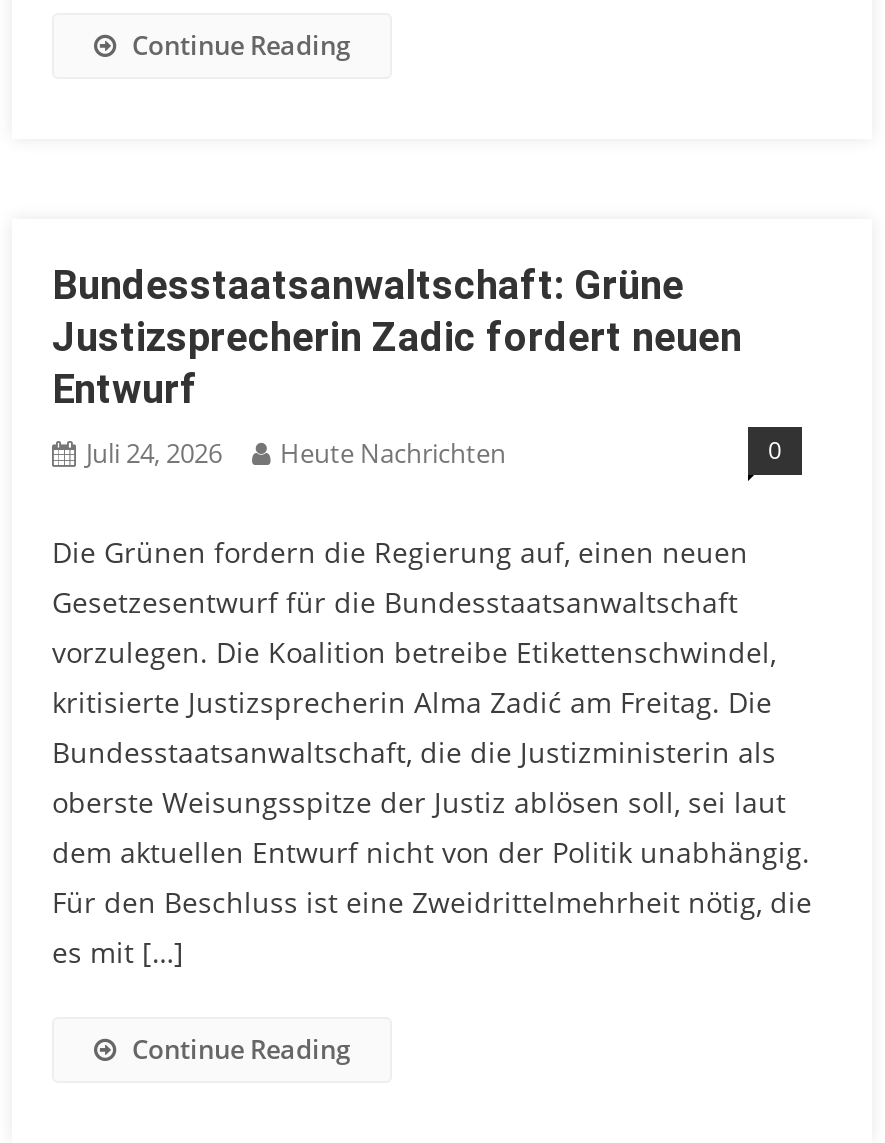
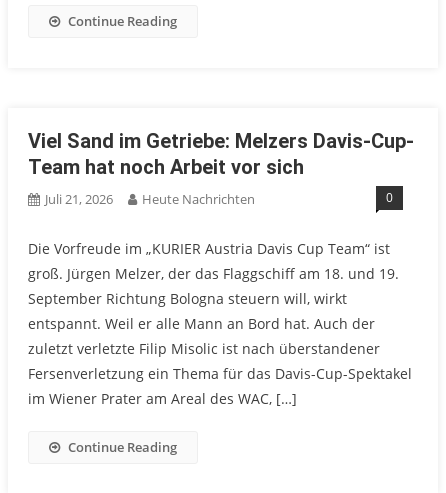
[52,261,742,413] Bundesstaatsanwaltschaft: Grüne | Justizsprecherin Zadic fordert neuen | Entwurf -> [28,129,414,179] Viel Sand im Getriebe: Melzers Davis-Cup- | Team hat noch Arbeit vor sich
[86,435,506,471] Juli 24, 2026 Heute Nachrichten -> [45,190,255,208] Juli 21, 2026 Heute Nachrichten
[52,533,812,971] Die Grünen fordern die Regierung auf, einen neuen | Gesetzesentwurf für die Bundesstaatsanwaltschaft | vorzulegen. Die Koalition betreibe Etikettenschwindel, | kritisierte Justizsprecherin Alma Zadić am Freitag. Die | Bundesstaatsanwaltschaft, die die Justizministerin als | oberste Weisungsspitze der Justiz ablösen soll, sei laut | dem aktuellen Entwurf nicht von der Politik unabhängig. | Für den Beschluss ist eine Zweidrittelmehrheit nötig, die | es mit […] -> [28,239,412,408] Die Vorfreude im „KURIER Austria Davis Cup Team“ ist | groß. Jürgen Melzer, der das Flaggschiff am 18. und 19. | September Richtung Bologna steuern will, wirkt | entspannt. Weil er alle Mann an Bord hat. Auch der | zuletzt verletzte Filip Misolic ist nach überstandener | Fersenverletzung ein Thema für das Davis-Cup-Spektakel | im Wiener Prater am Areal des WAC, […]

